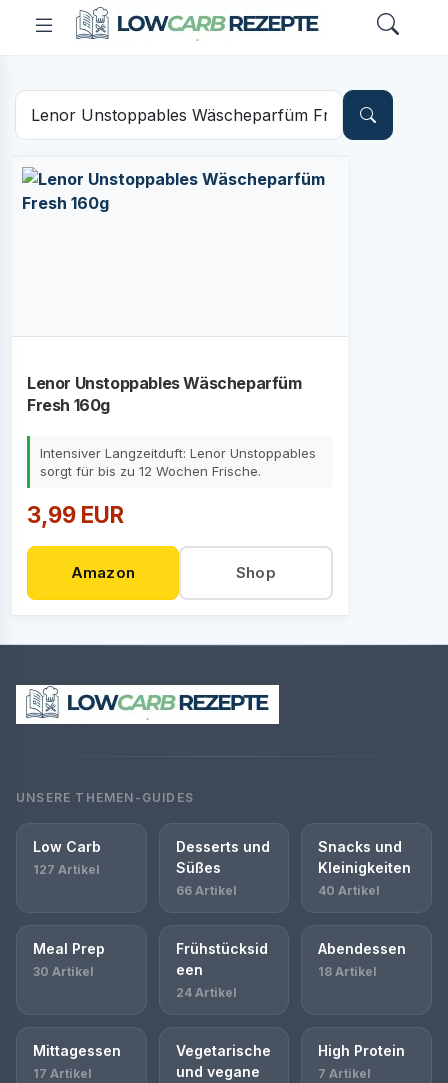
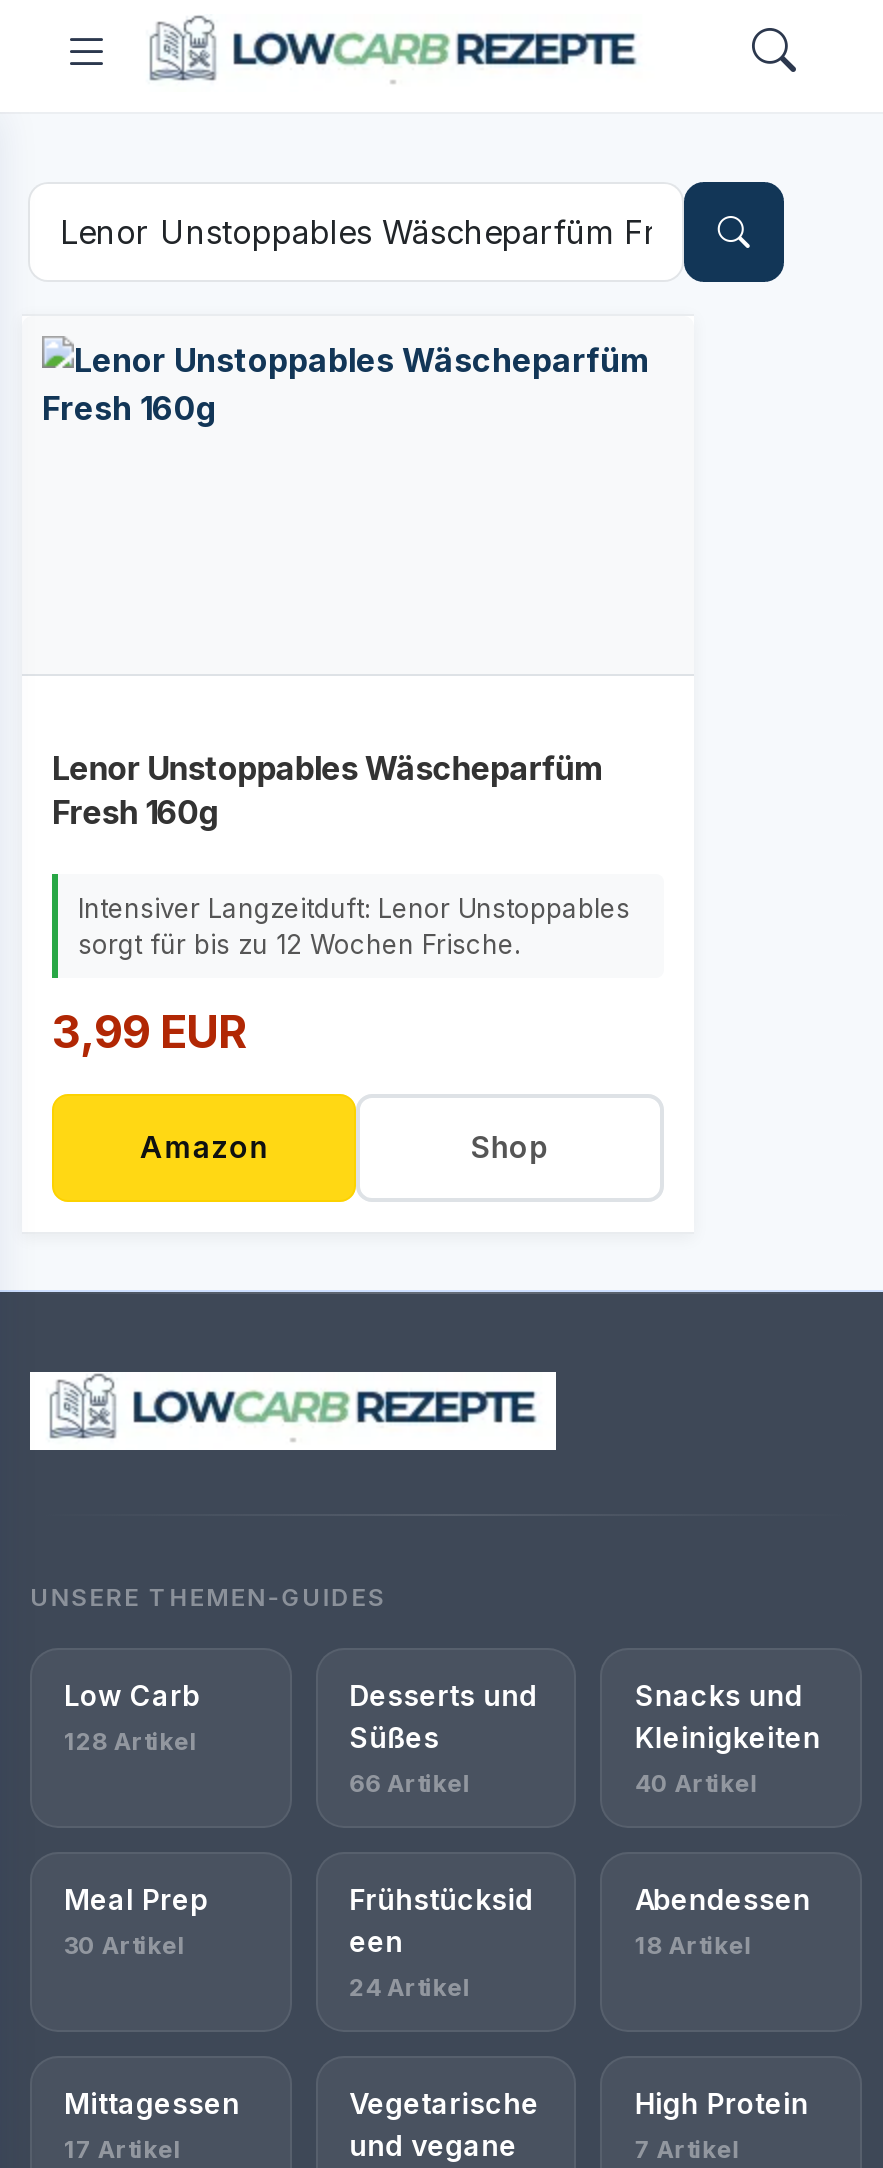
[33,862,100,877] 127 Artikel -> [64,1726,198,1756] 128 Artikel

